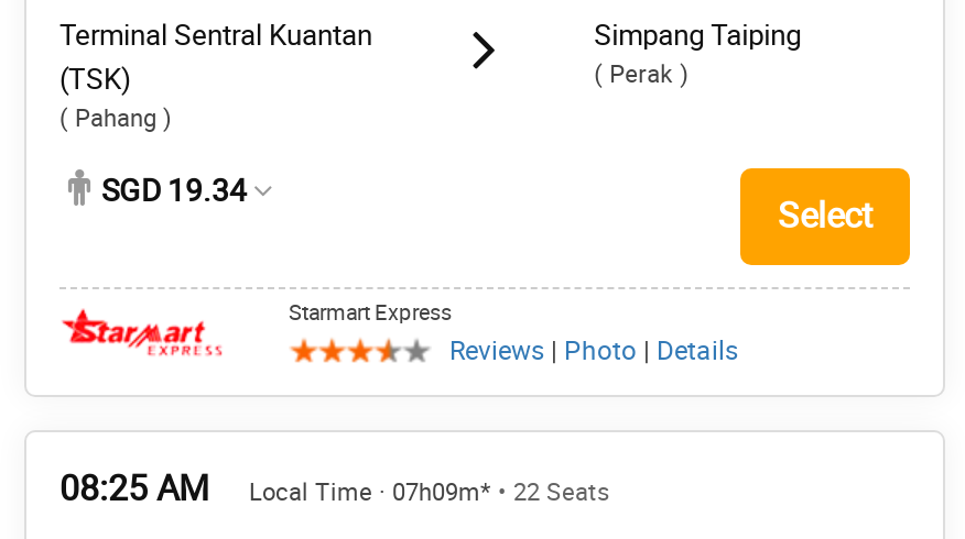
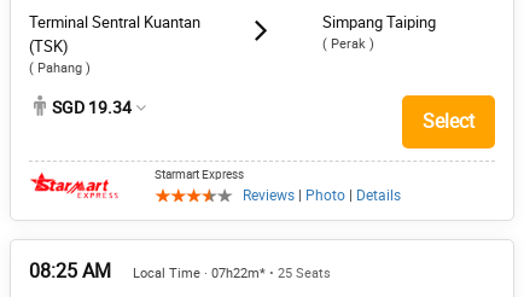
[249,479,610,507] Local Time · 07h09m* • 22 Seats -> [133,266,331,281] Local Time · 07h22m* • 25 Seats

